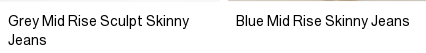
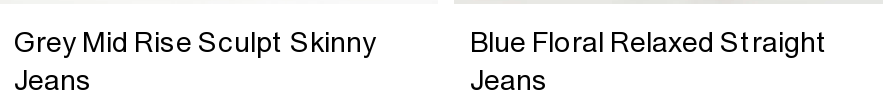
[236,12,410,28] Blue Mid Rise Skinny Jeans -> [470,25,828,95] Blue Floral Relaxed Straight | Jeans

